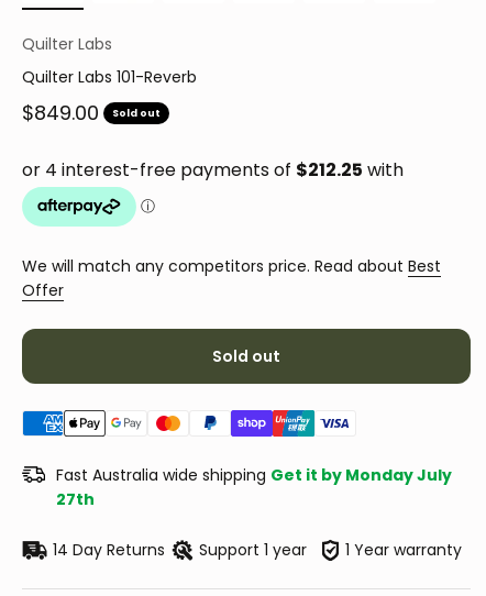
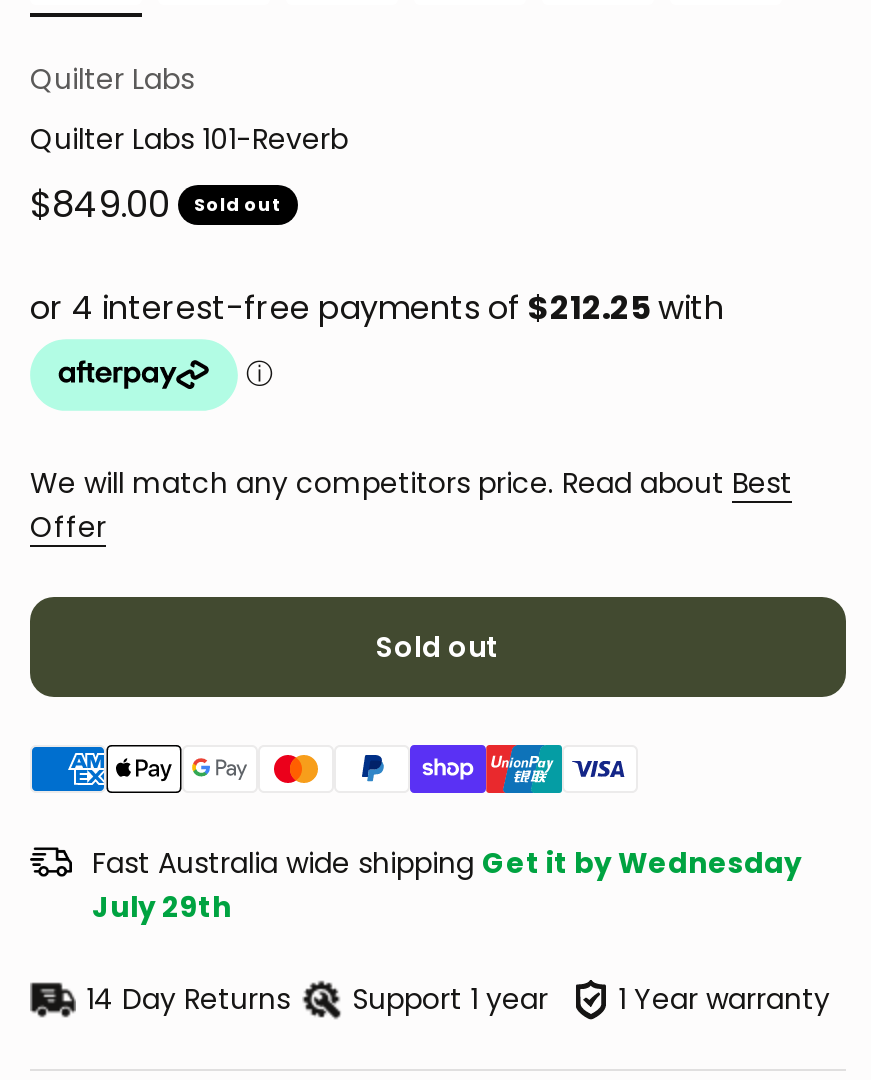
[56,464,452,510] Fast Australia wide shipping Get it by Monday July | 27th -> [92,843,802,927] Fast Australia wide shipping Get it by Wednesday | July 29th

